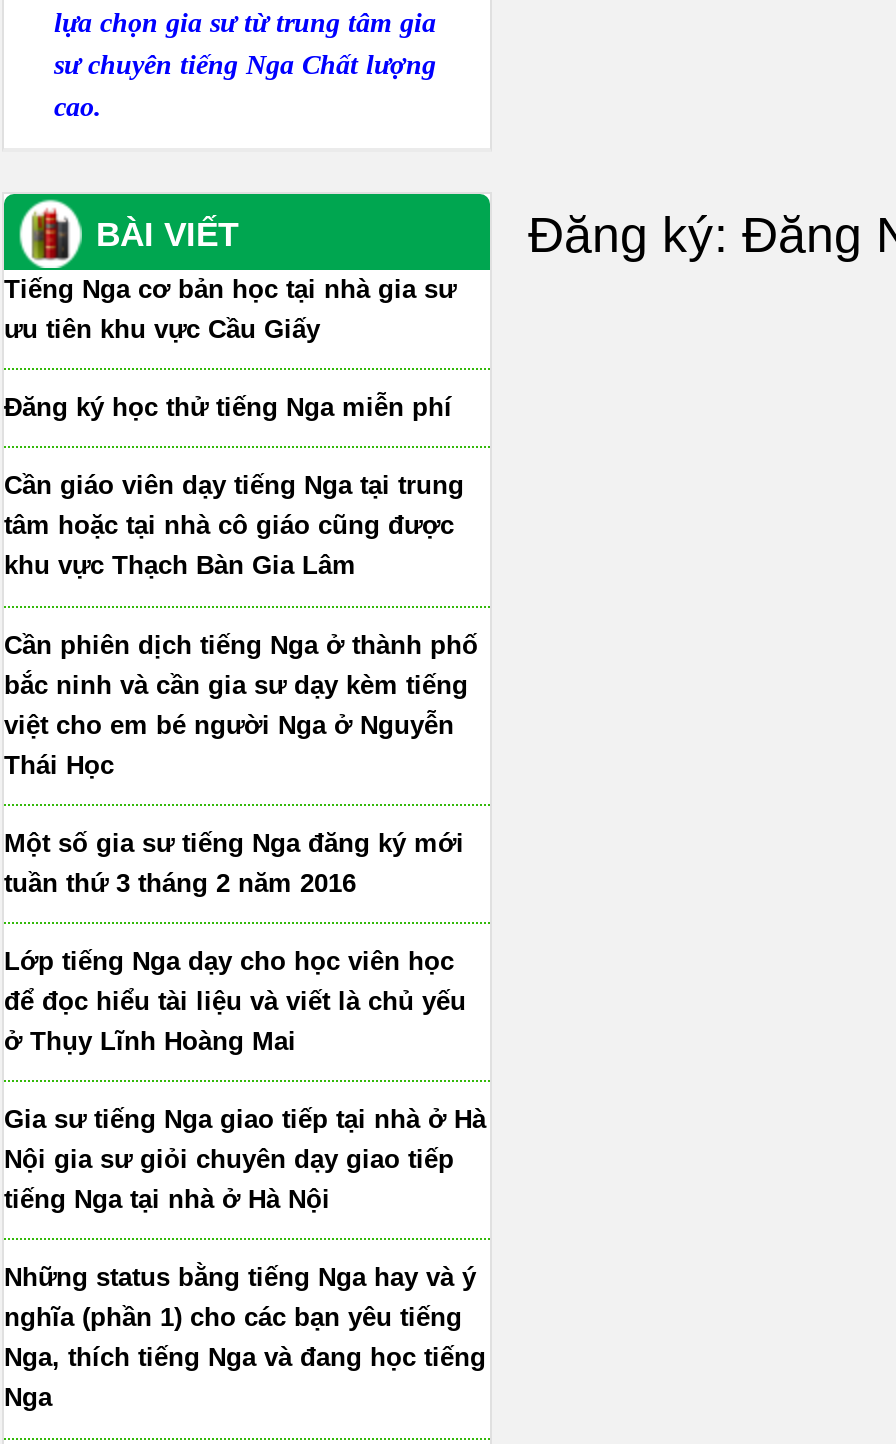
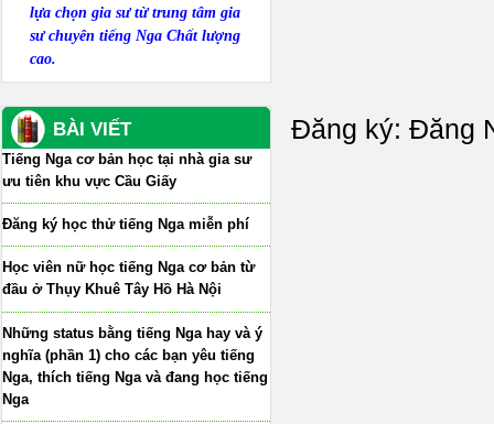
[4,471,486,1214] Cần giáo viên dạy tiếng Nga tại trung | tâm hoặc tại nhà cô giáo cũng được | khu vực Thạch Bàn Gia Lâm | Cần phiên dịch tiếng Nga ở thành phố | bắc ninh và cần gia sư dạy kèm tiếng | việt cho em bé người Nga ở Nguyễn | Thái Học | Một số gia sư tiếng Nga đăng ký mới | tuần thứ 3 tháng 2 năm 2016 | Lớp tiếng Nga dạy cho học viên học | để đọc hiểu tài liệu và viết là chủ yếu | ở Thụy Lĩnh Hoàng Mai | Gia sư tiếng Nga giao tiếp tại nhà ở Hà | Nội gia sư giỏi chuyên dạy giao tiếp | tiếng Nga tại nhà ở Hà Nội -> [2,259,255,298] Học viên nữ học tiếng Nga cơ bản từ | đầu ở Thụy Khuê Tây Hồ Hà Nội

